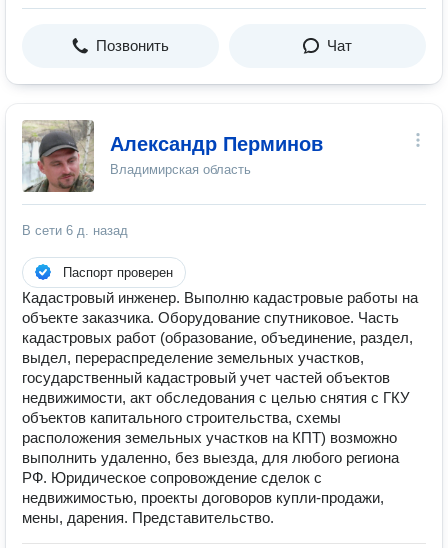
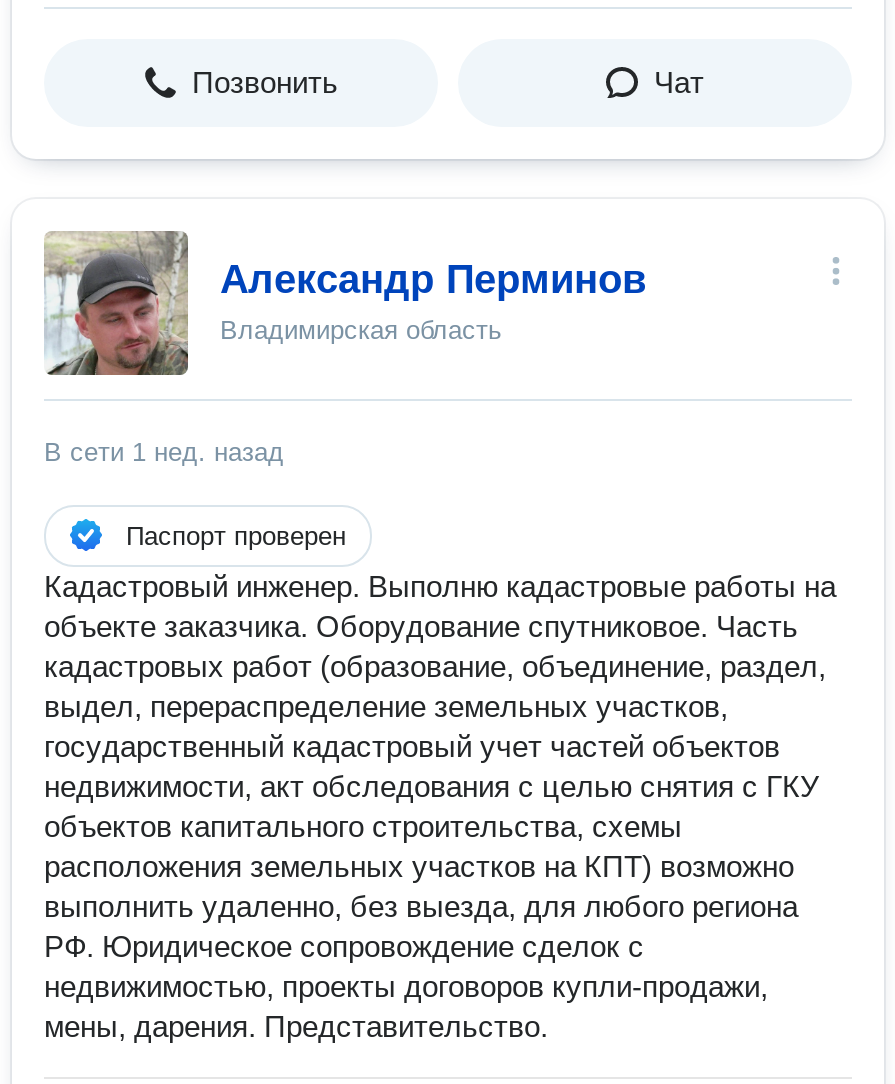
[22,223,128,238] В сети 6 д. назад -> [44,437,284,467] В сети 1 нед. назад

